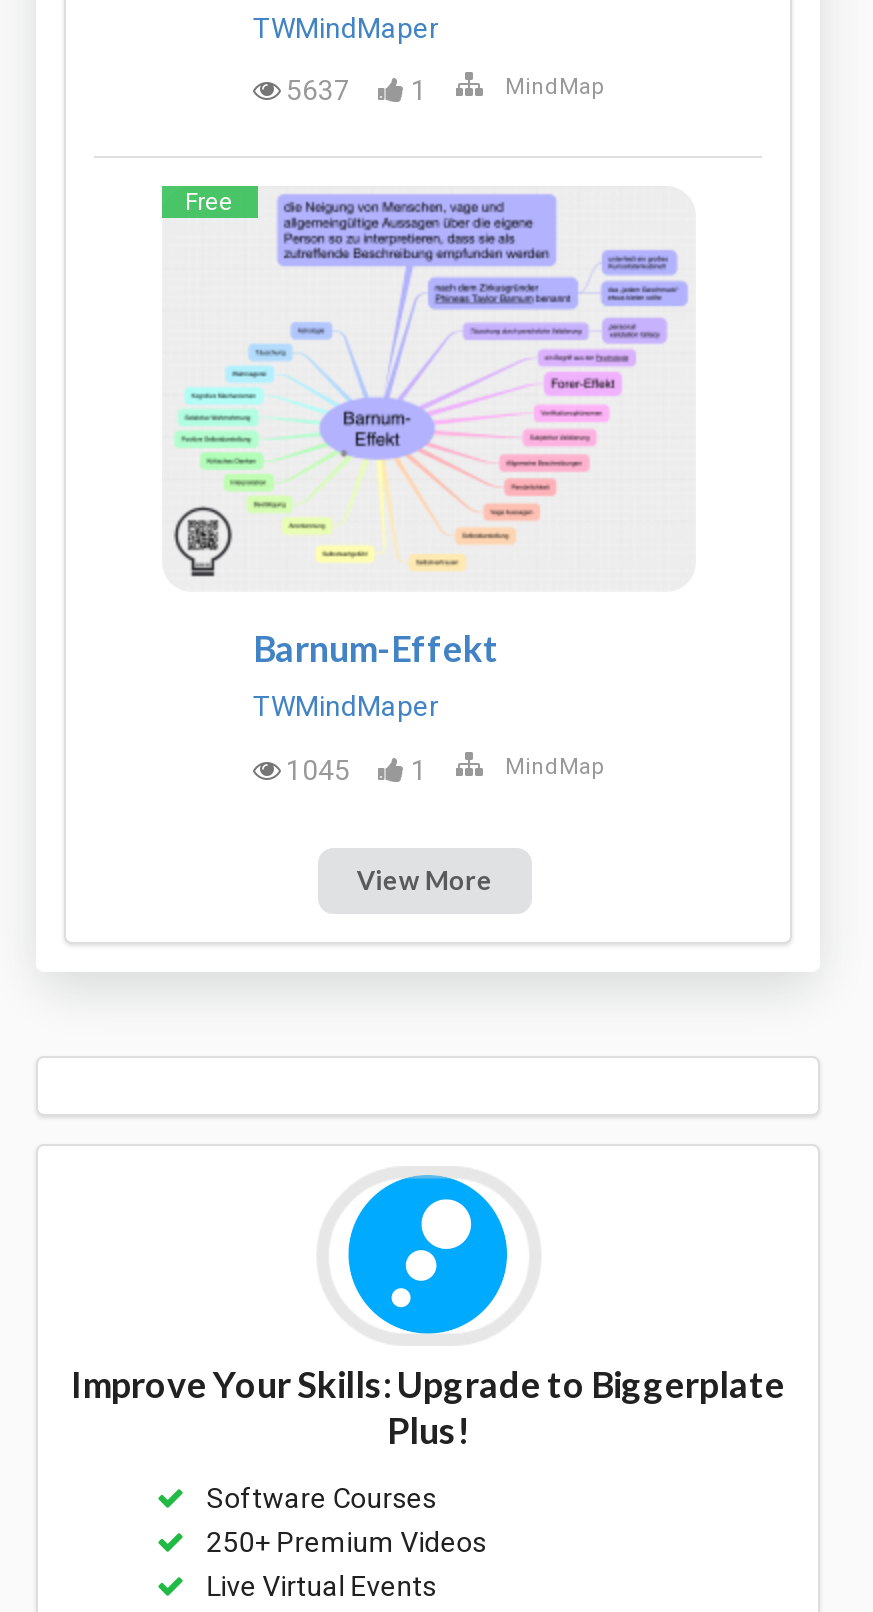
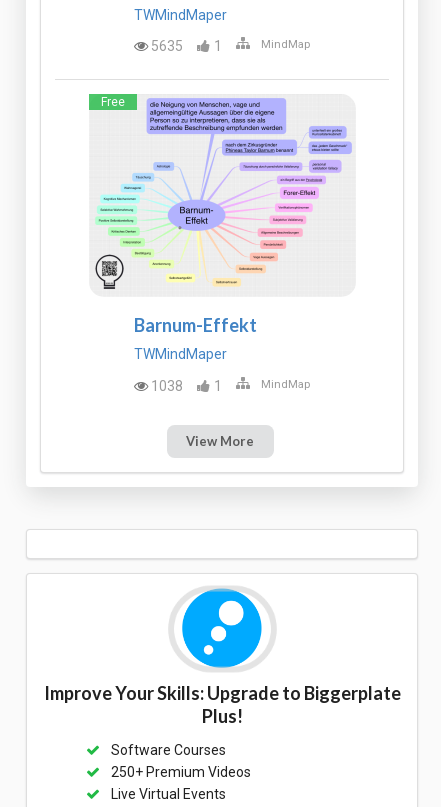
[286,74,427,106] 5637 1 -> [151,38,221,54] 5635 1
[286,753,427,785] 1045 1 -> [151,377,221,393] 1038 1

